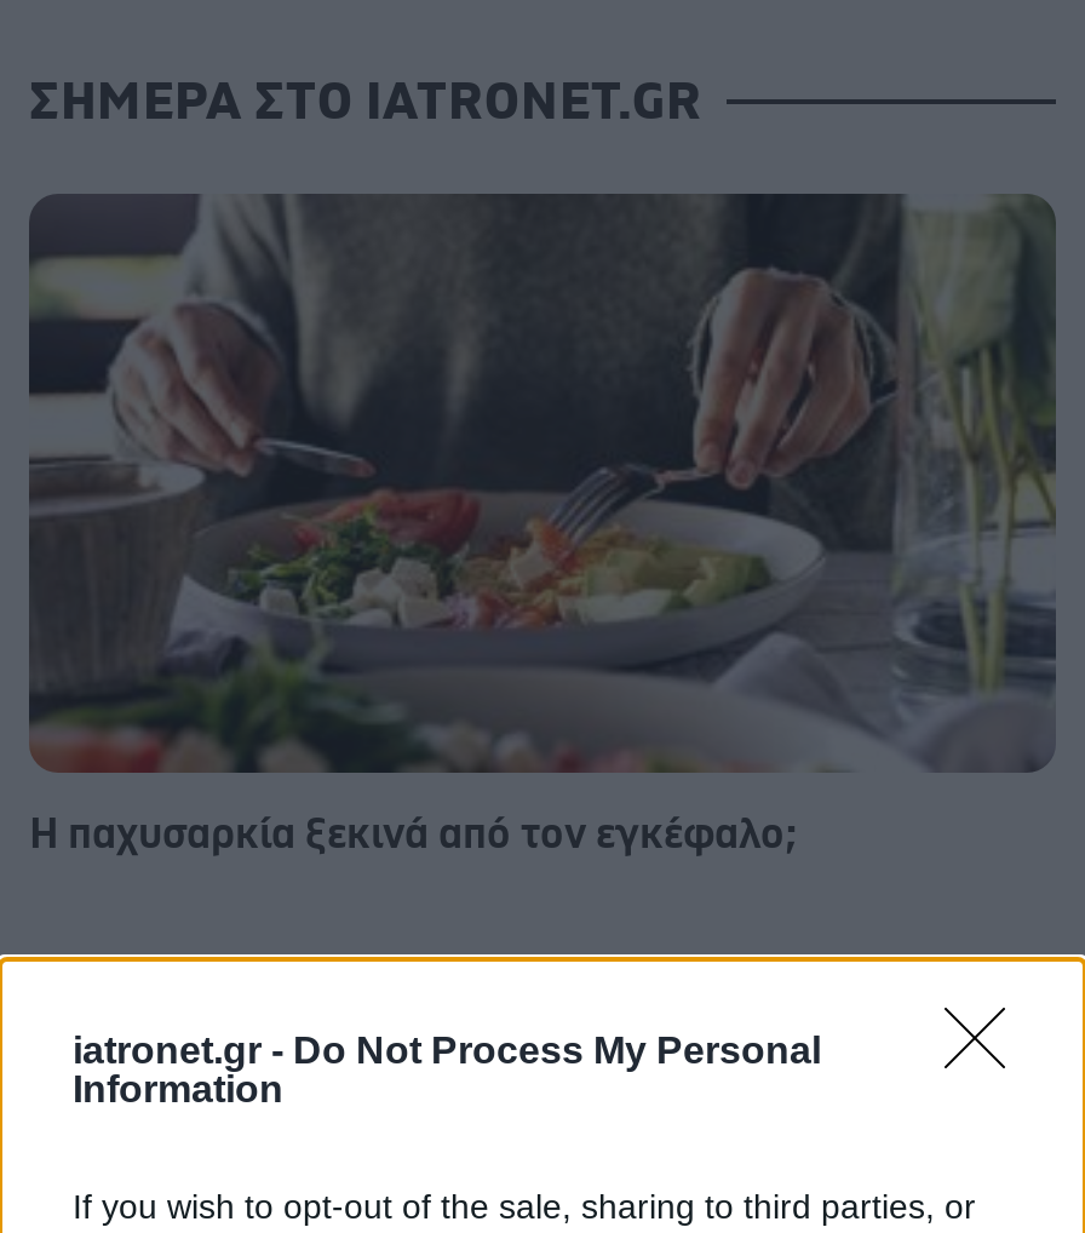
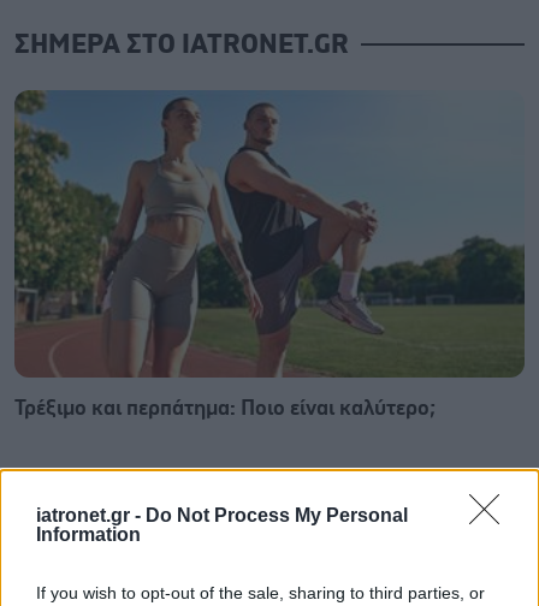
[29,194,1056,856] [image] | Η παχυσαρκία ξεκινά από τον εγκέφαλο; -> [14,91,525,419] [image] | Τρέξιμο και περπάτημα: Ποιο είναι καλύτερο;

